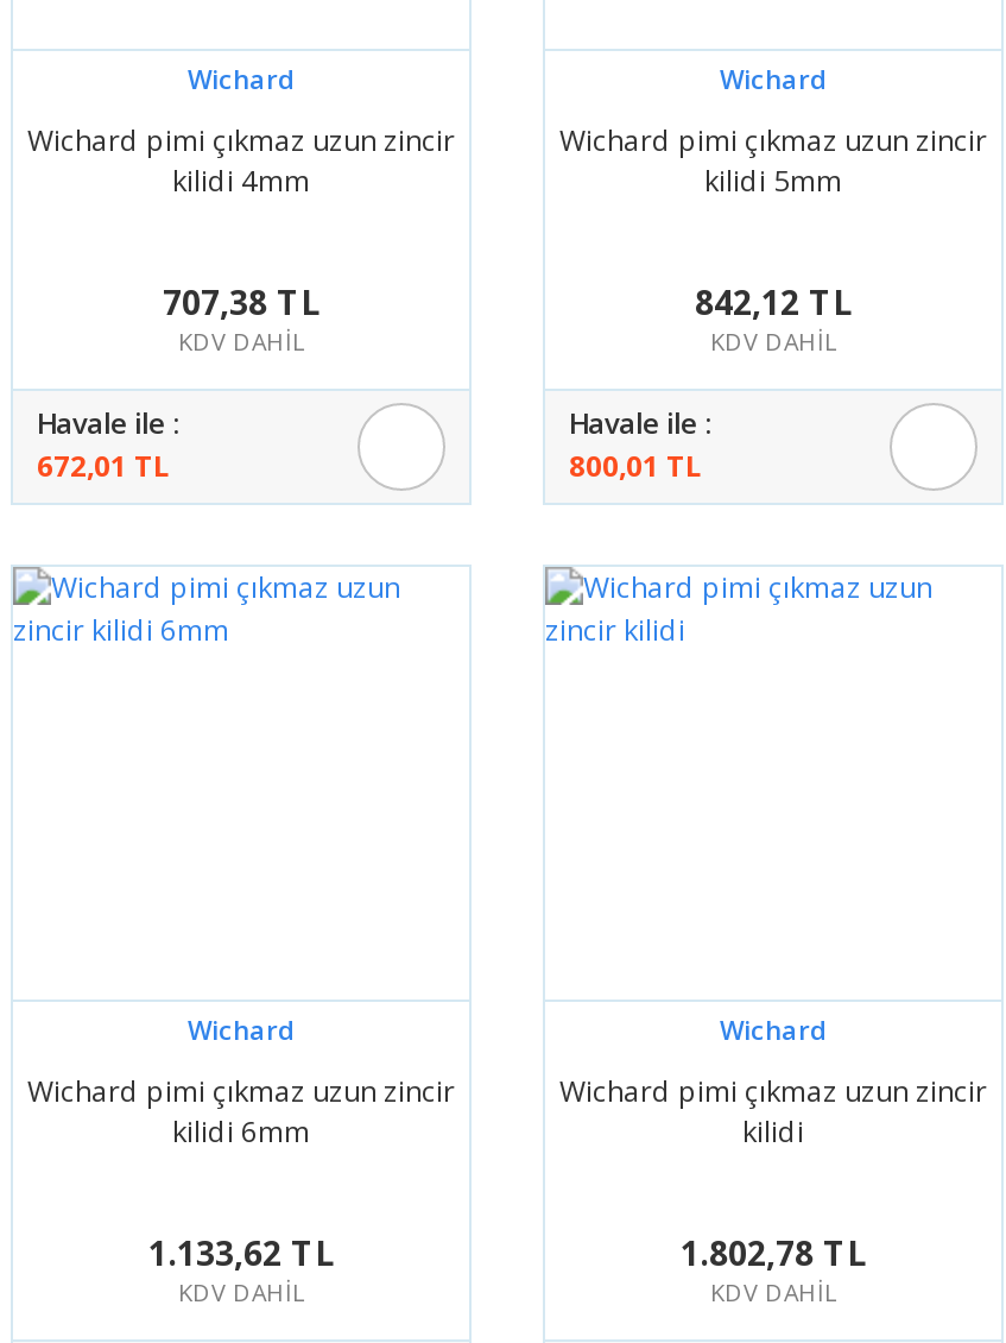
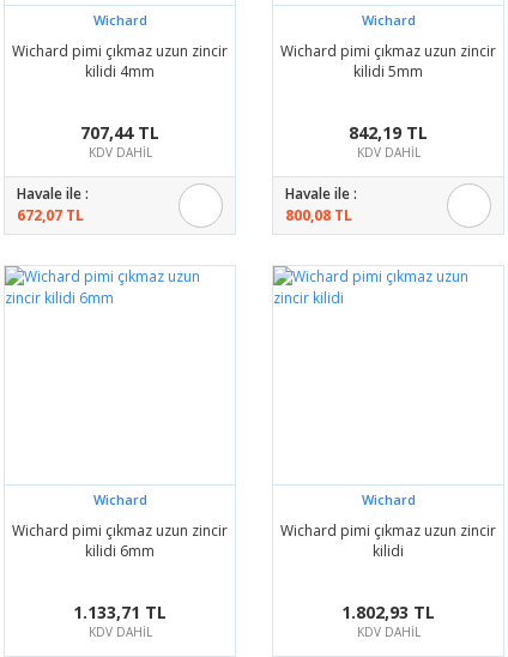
[163,280,319,325] 707,38 TL -> [80,121,159,143] 707,44 TL
[695,280,852,325] 842,12 TL -> [349,121,428,143] 842,19 TL
[37,447,170,488] 672,01 TL -> [17,205,84,226] 672,07 TL
[569,447,702,488] 800,01 TL -> [285,205,352,226] 800,08 TL
[148,1231,334,1276] 1.133,62 TL -> [73,601,167,623] 1.133,71 TL
[681,1231,866,1276] 1.802,78 TL -> [341,601,435,623] 1.802,93 TL

